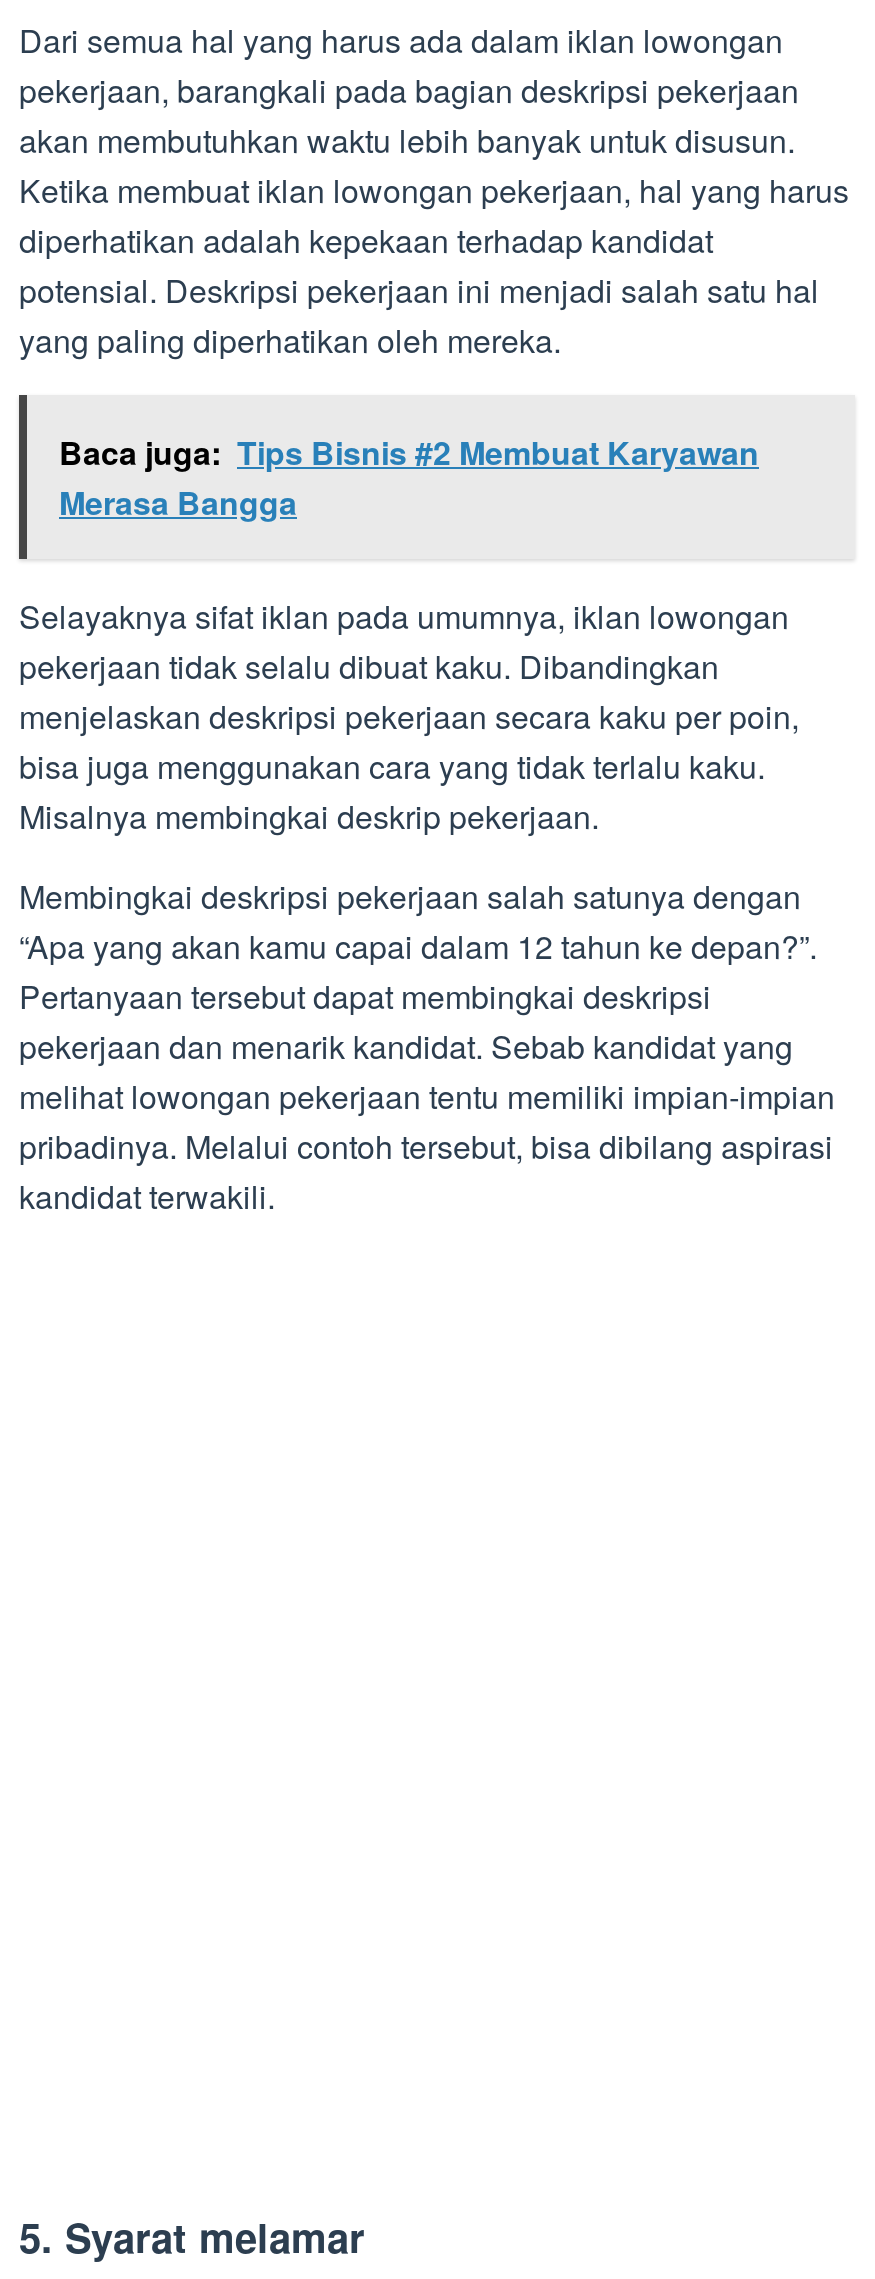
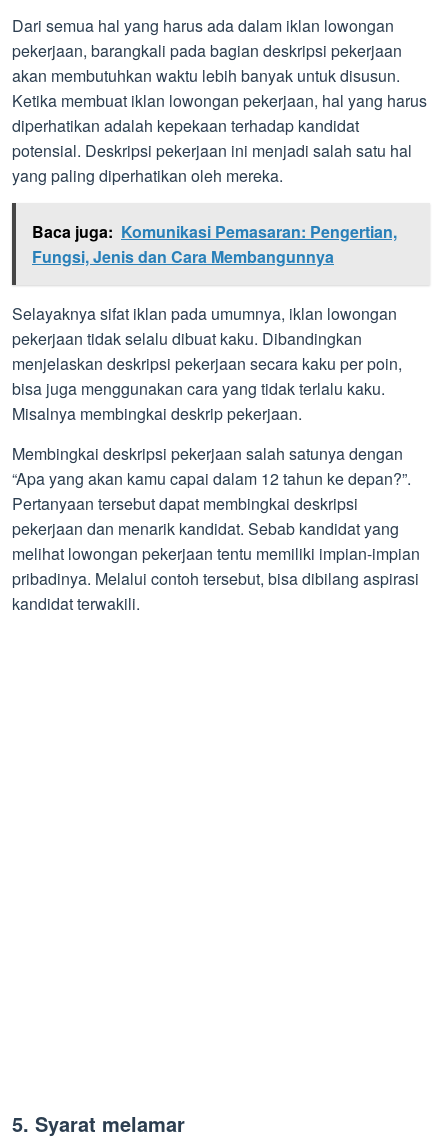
[59,429,759,525] Baca juga: Tips Bisnis #2 Membuat Karyawan | Merasa Bangga -> [32,220,397,268] Baca juga: Komunikasi Pemasaran: Pengertian, | Fungsi, Jenis dan Cara Membangunnya

